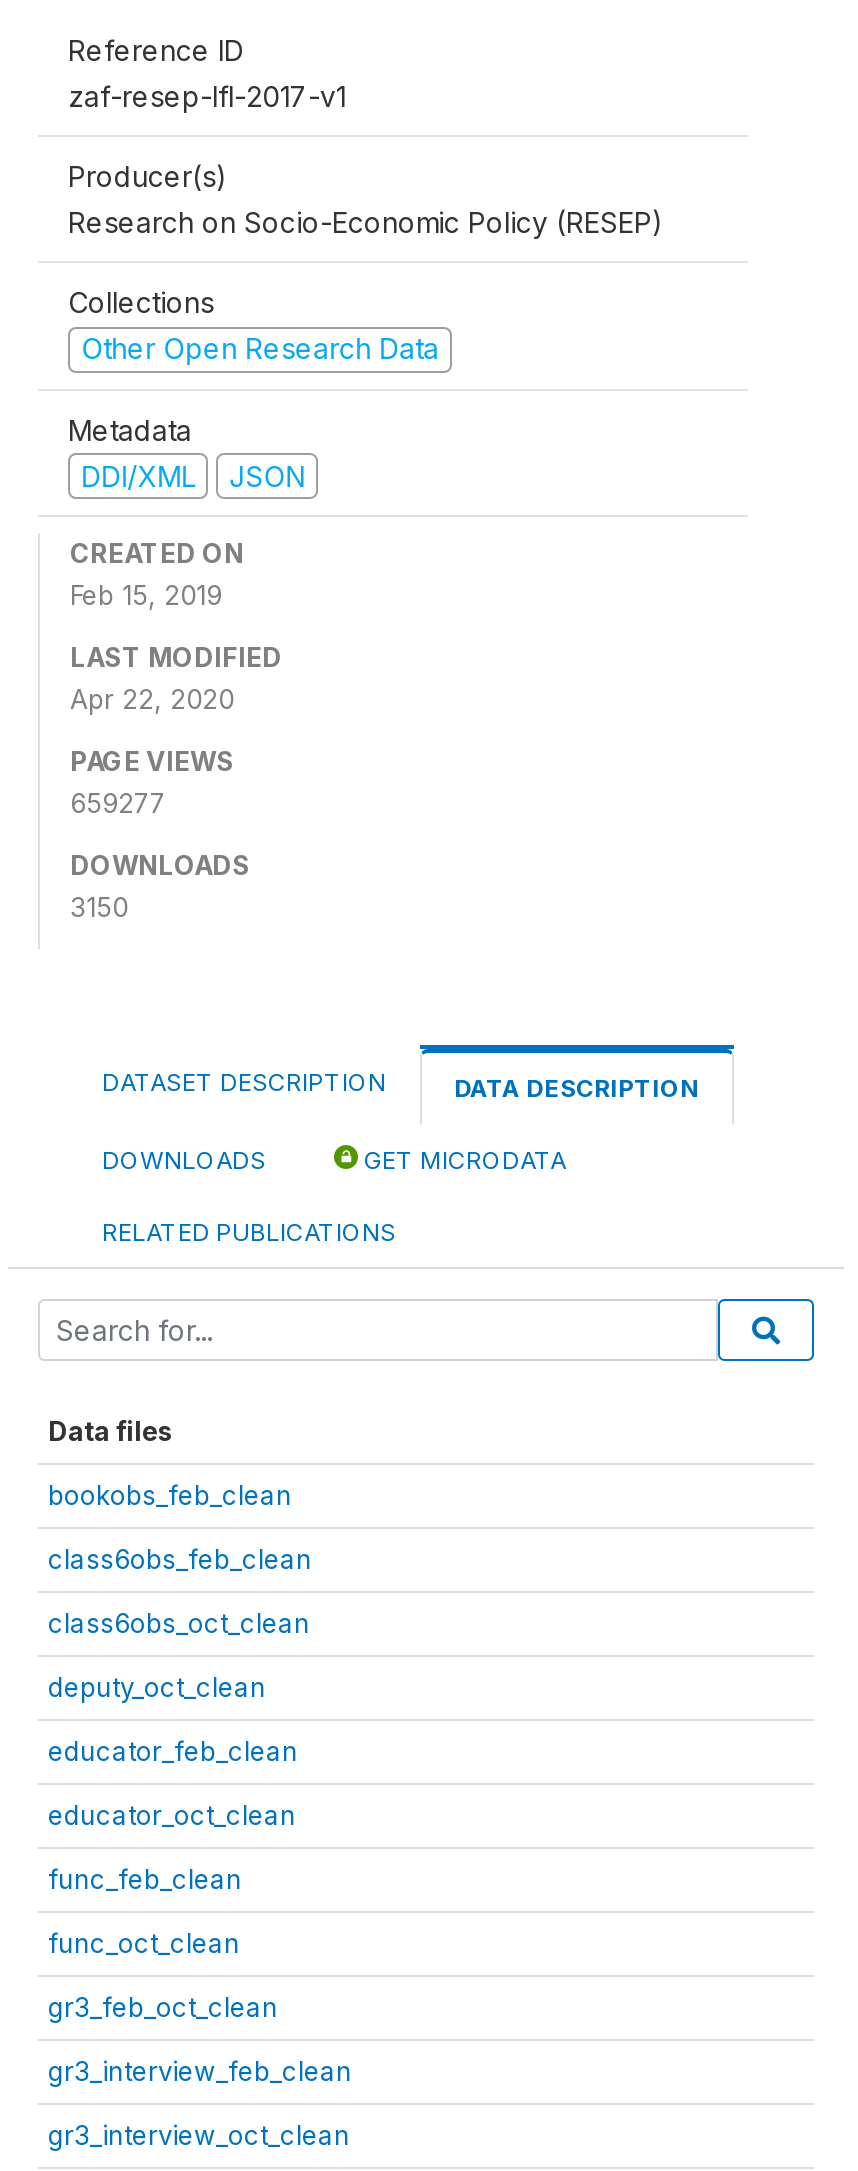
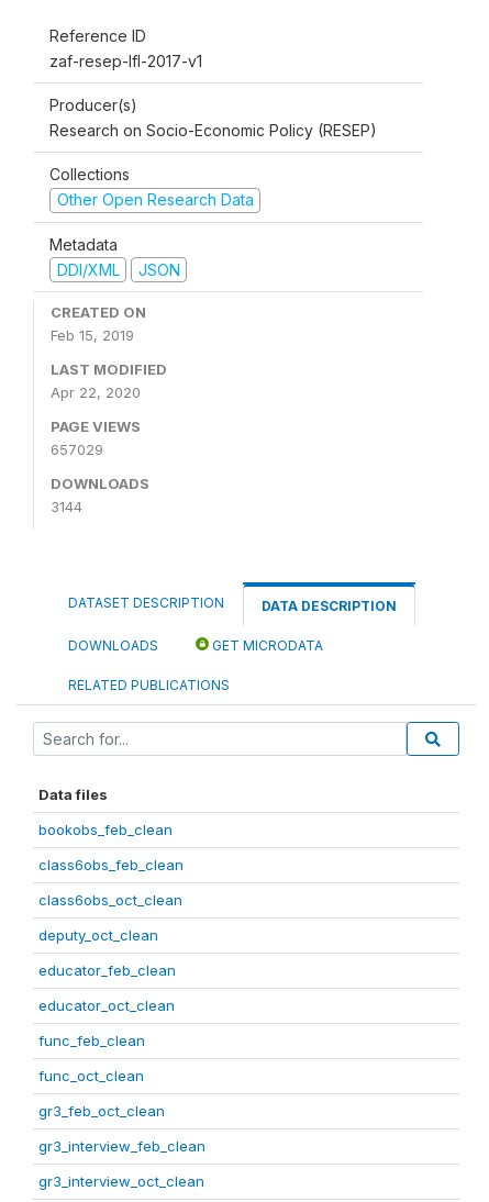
[70,787,166,819] 659277 -> [51,441,103,458] 657029
[70,891,128,923] 3150 -> [51,498,82,515] 3144

